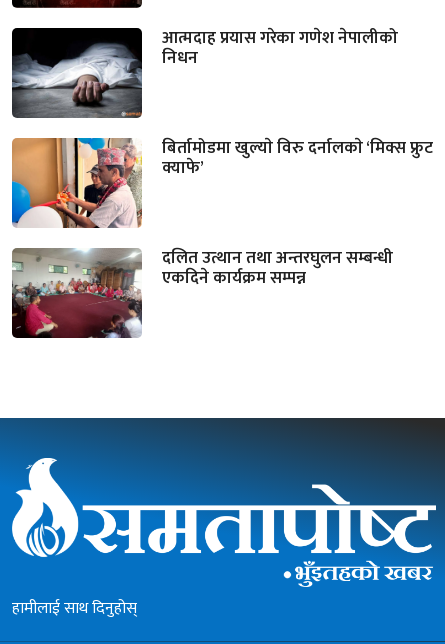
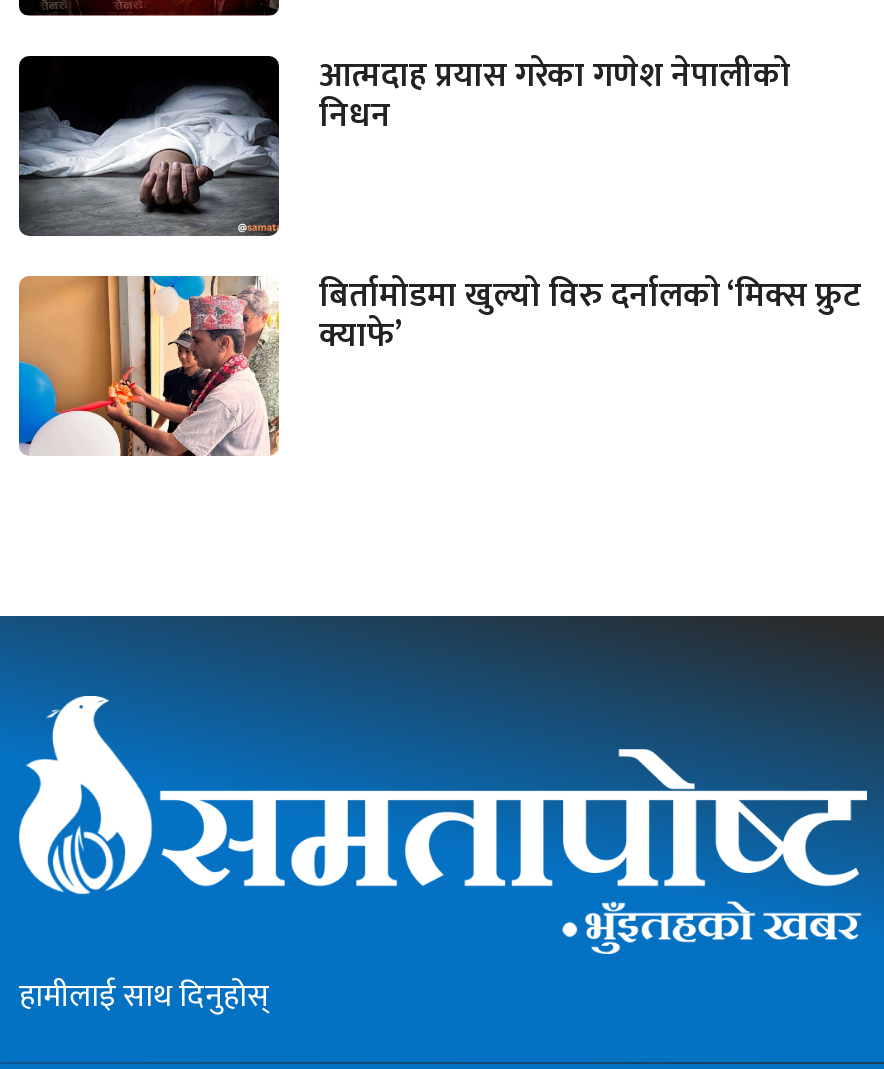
[11,244,393,339] [image] | दलित उत्थान तथा अन्तरघुलन सम्बन्धी | एकदिने कार्यक्रम सम्पन्न -> none

